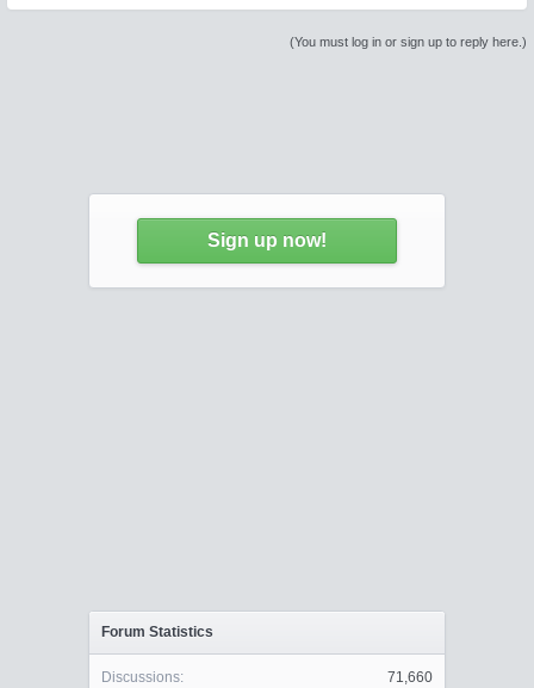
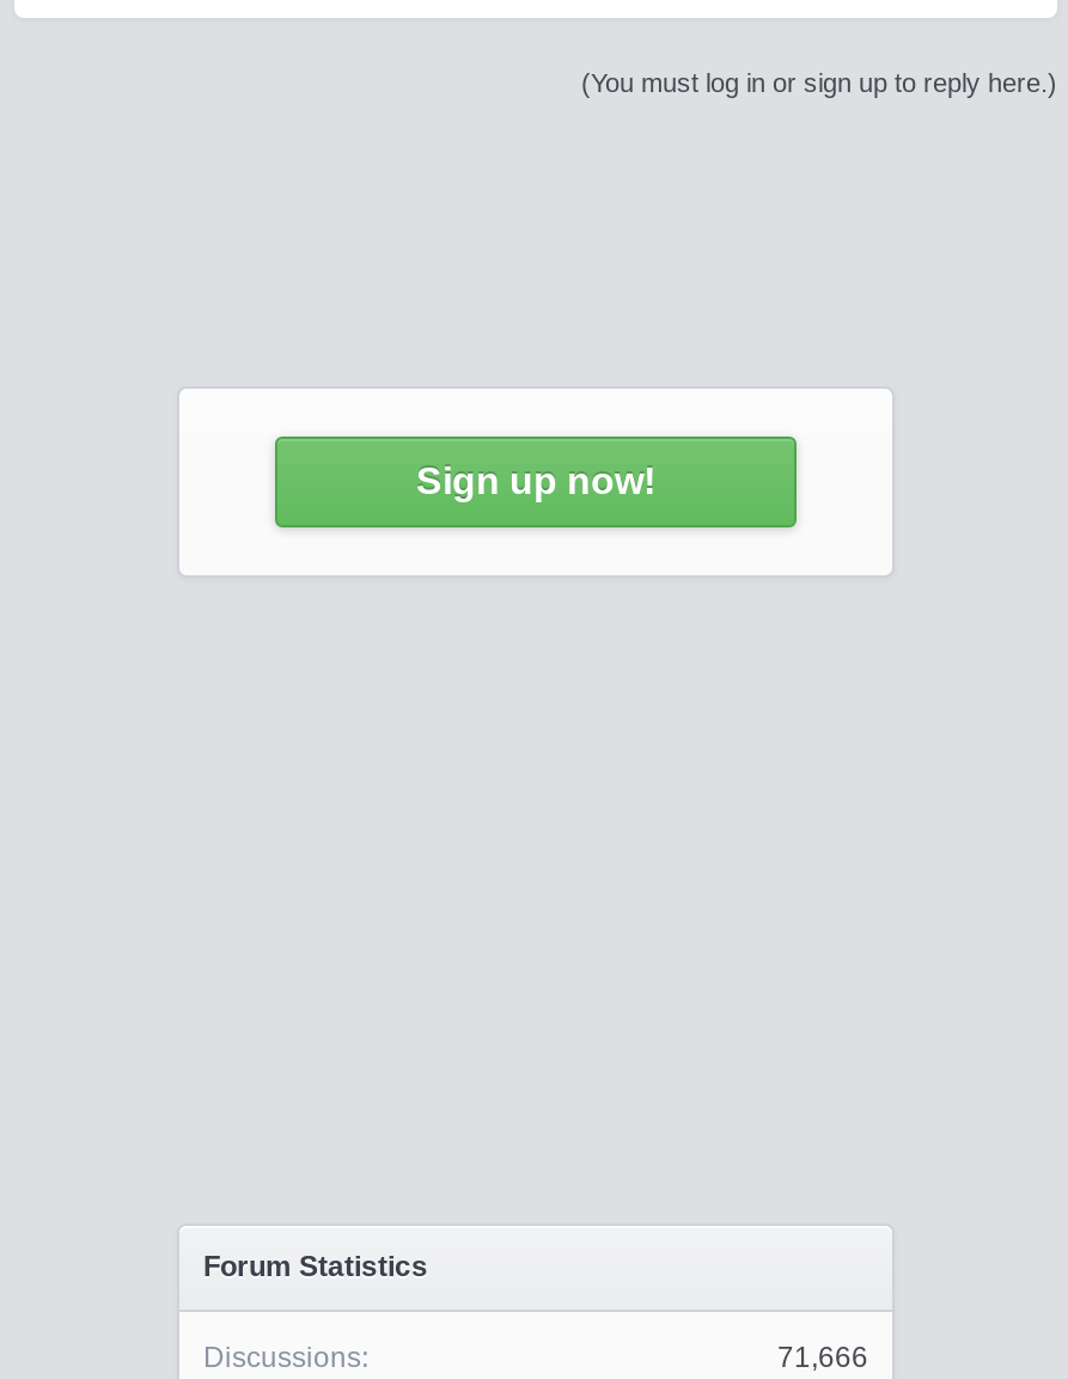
[387,669,433,686] 71,660 -> [777,1341,868,1374] 71,666

